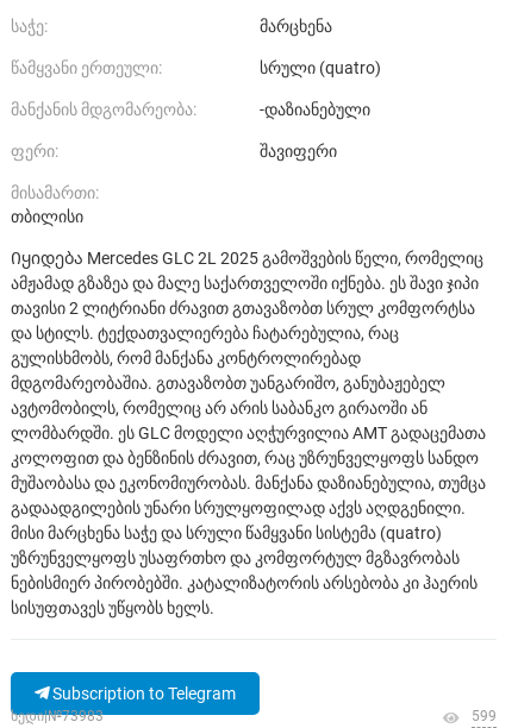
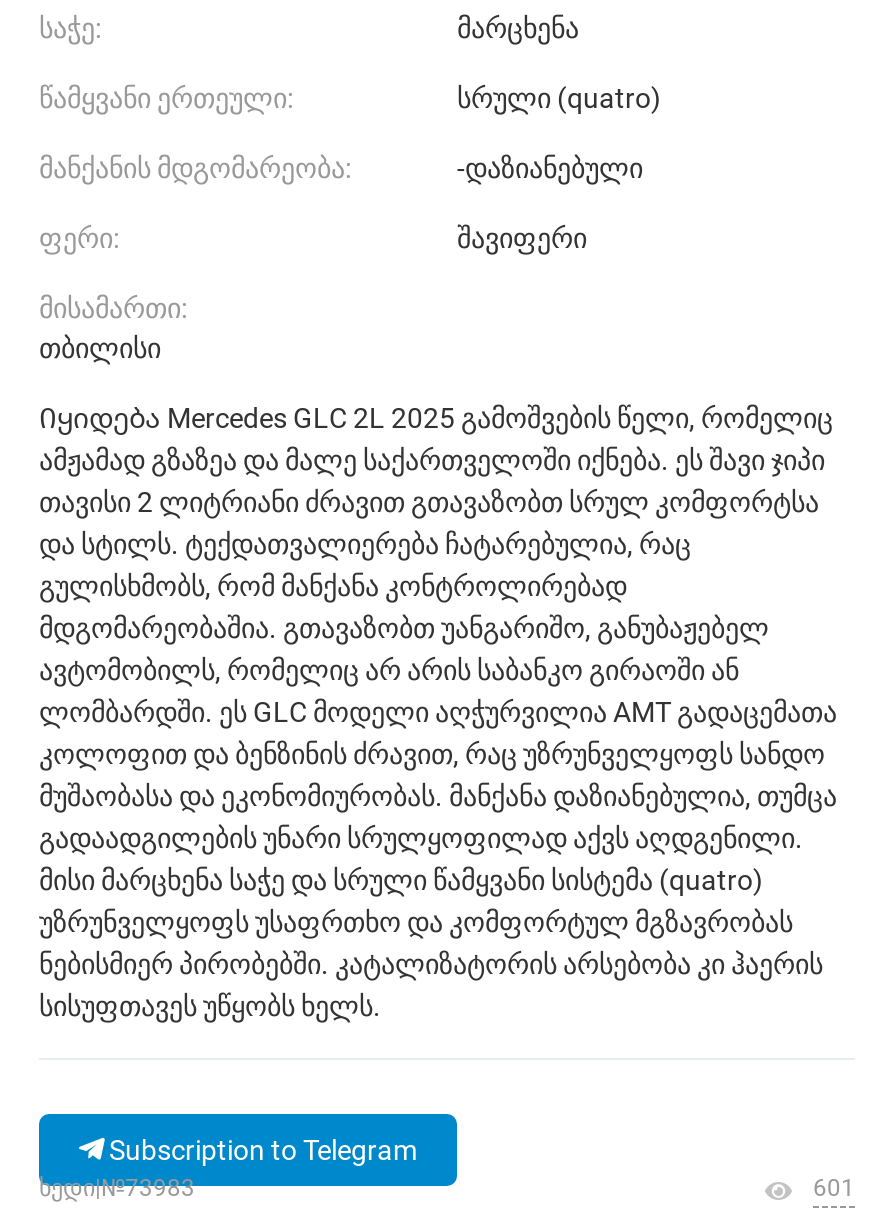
[472,708,497,724] 599 -> [813,1174,855,1202] 601

